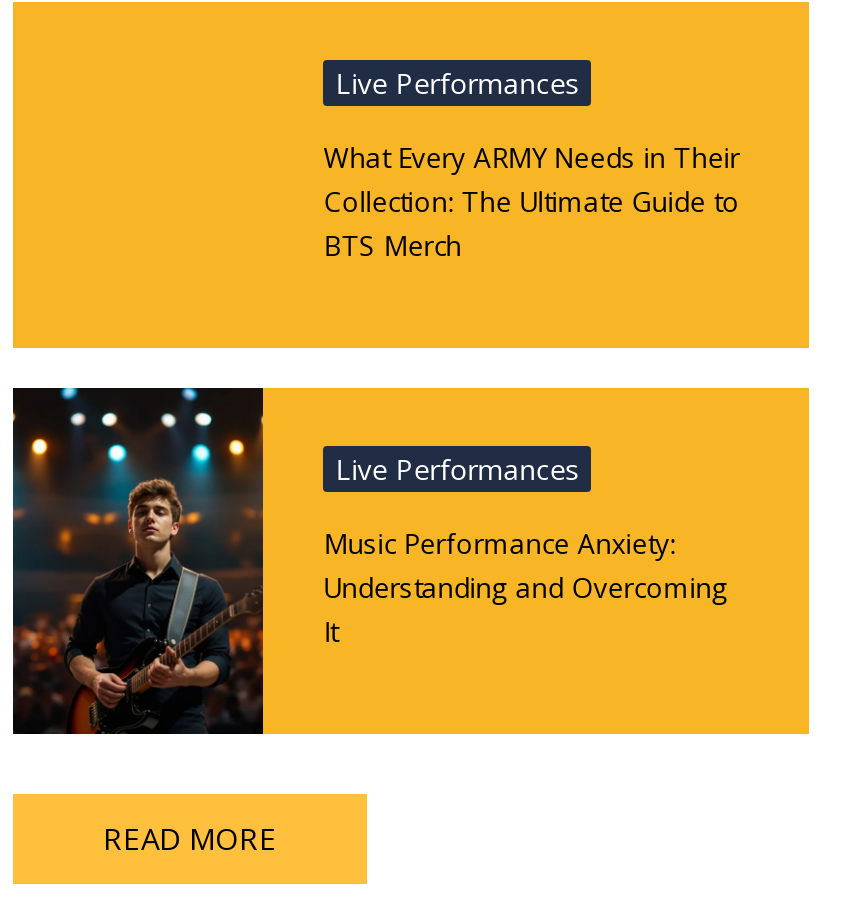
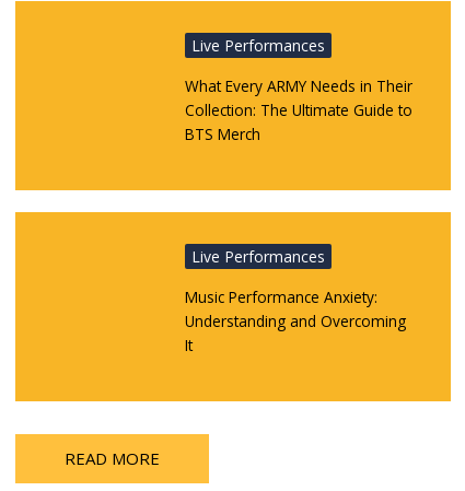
[11,386,265,736] [image] -> none

